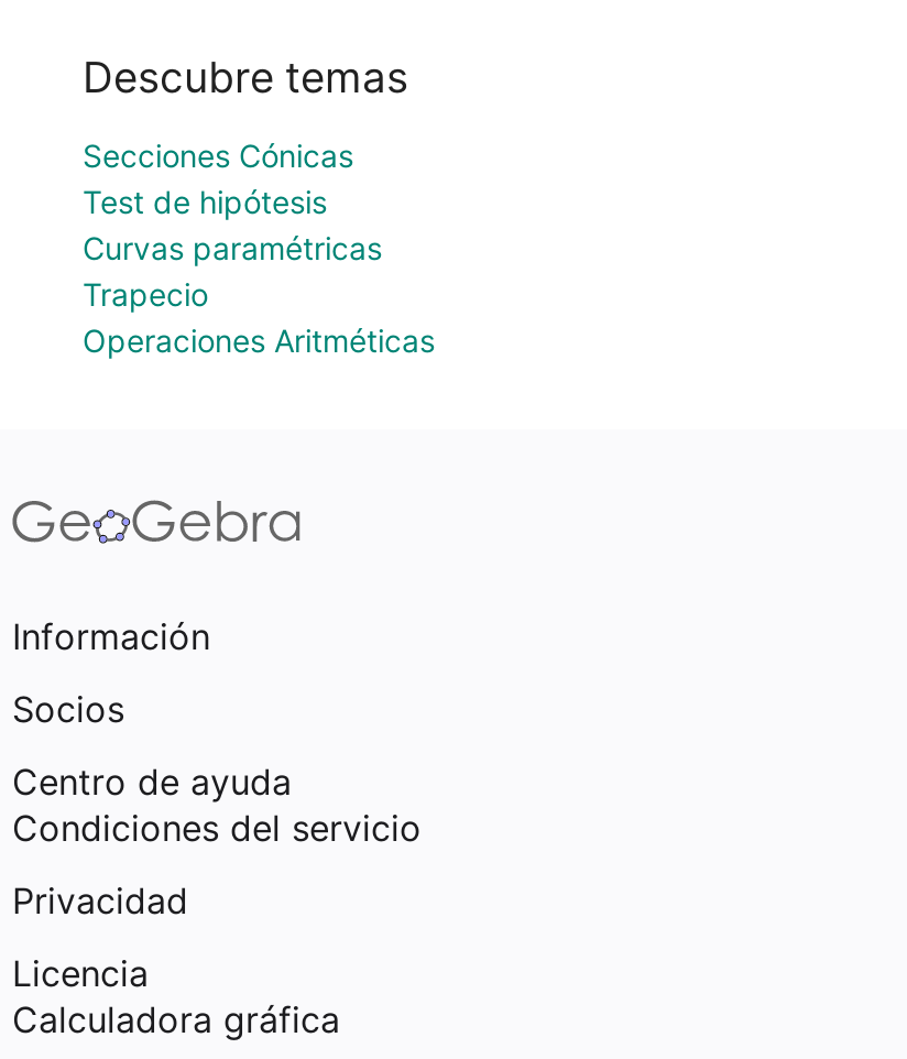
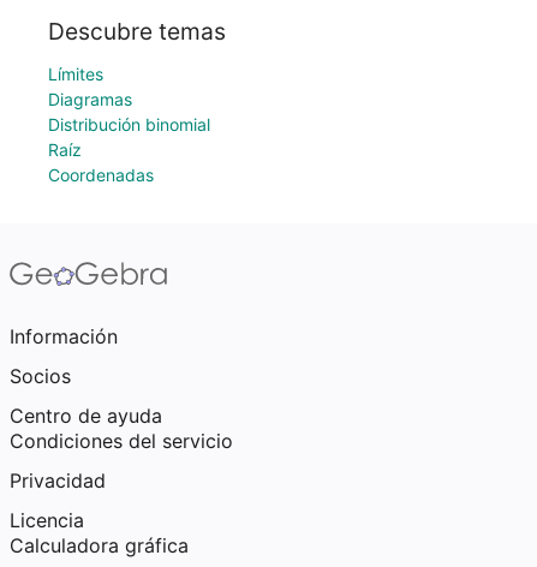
[83,137,435,359] Secciones Cónicas | Test de hipótesis | Curvas paramétricas | Trapecio | Operaciones Aritméticas -> [48,64,210,185] Límites | Diagramas | Distribución binomial | Raíz | Coordenadas

